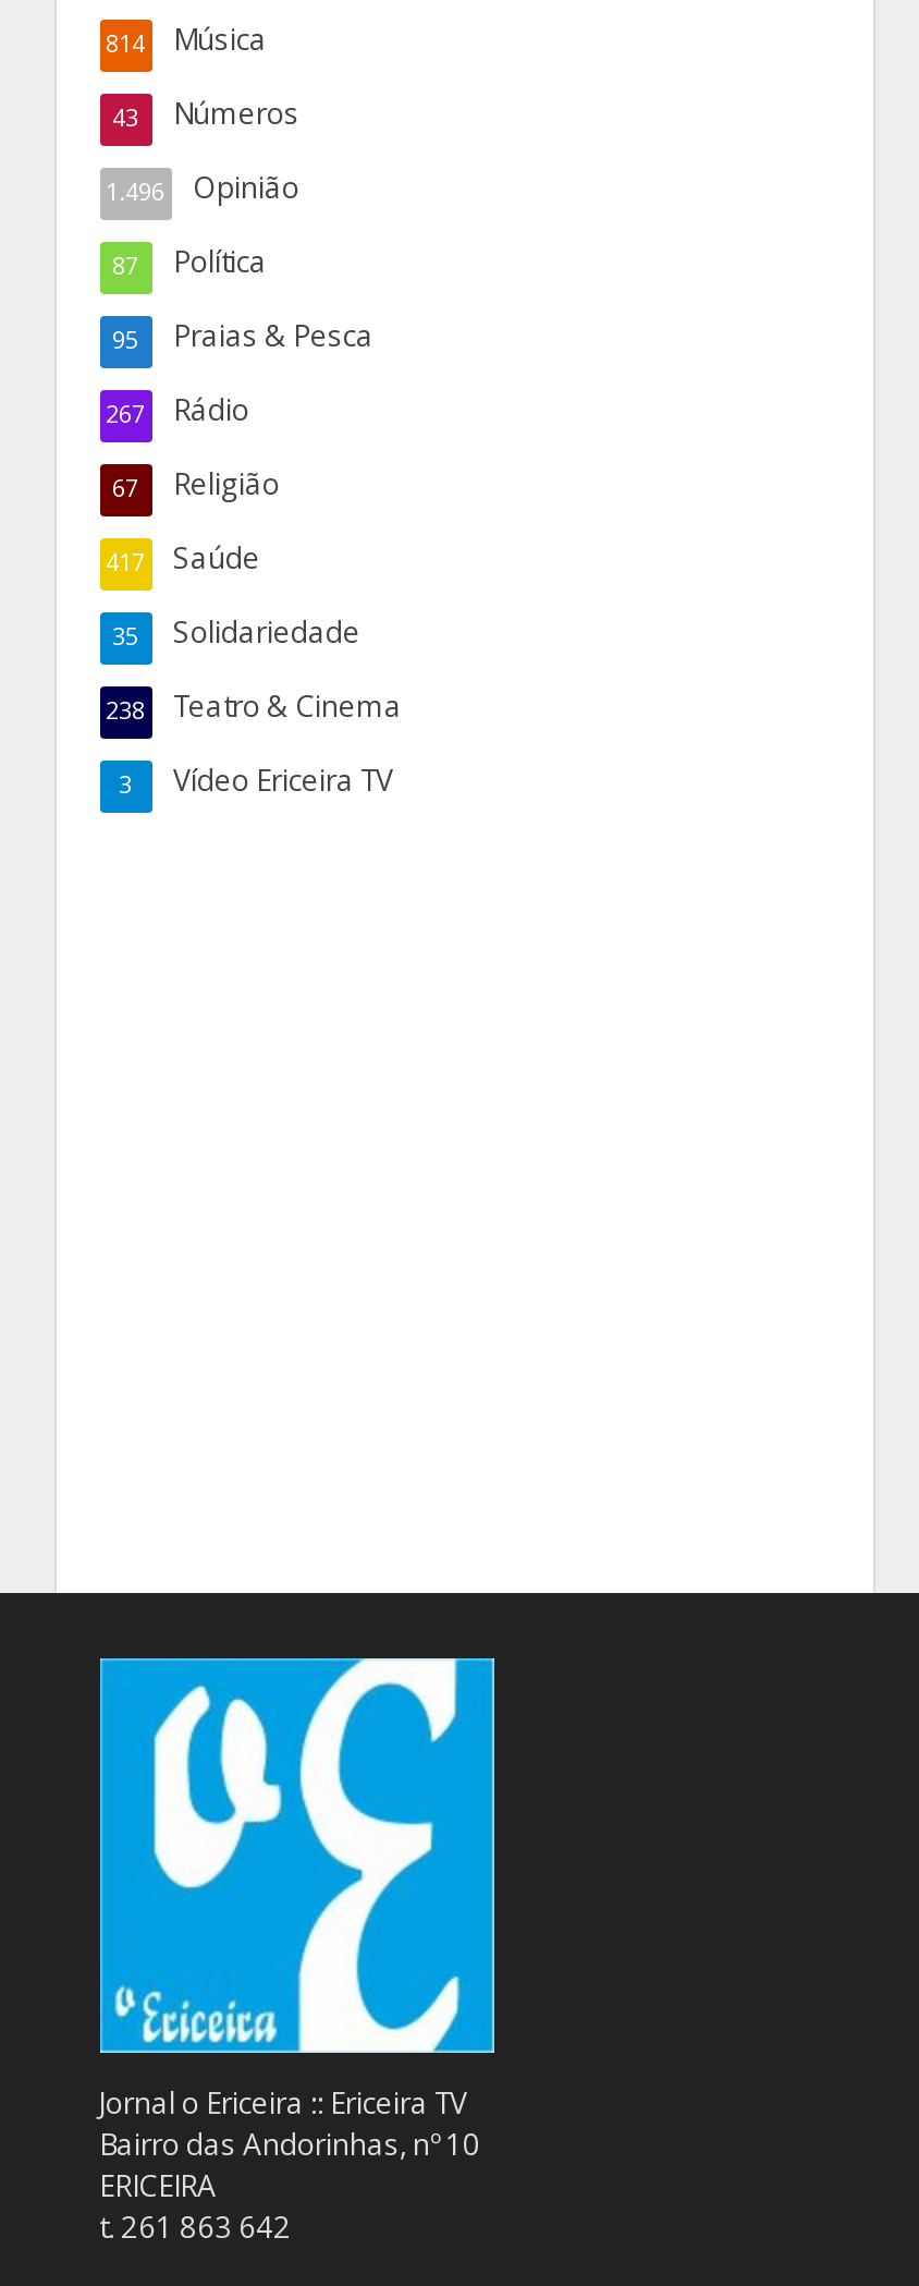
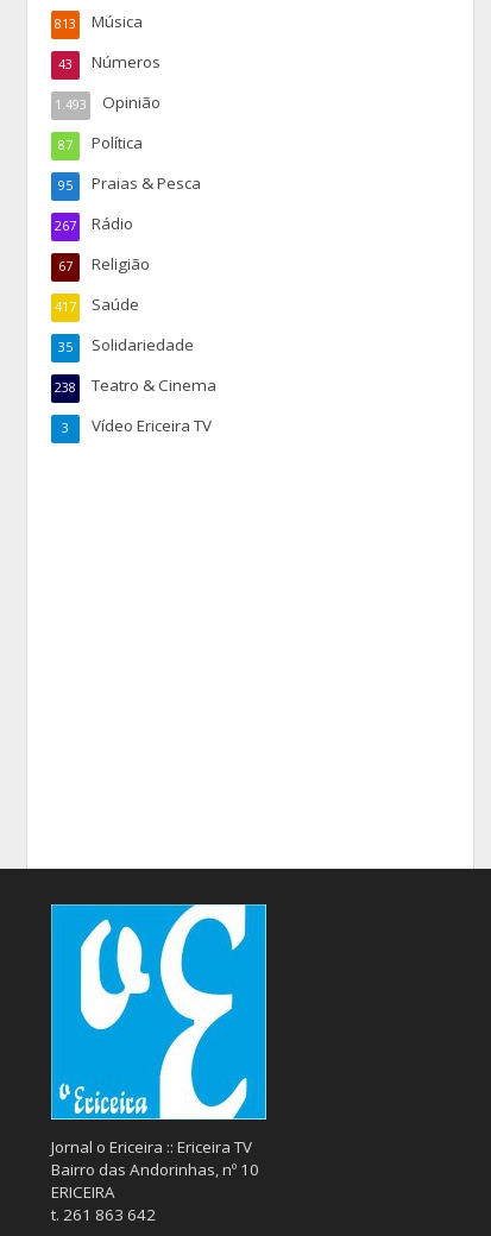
[106,20,267,59] 814 Música -> [54,11,142,32] 813 Música
[106,168,299,207] 1.496 Opinião -> [54,92,160,113] 1.493 Opinião

